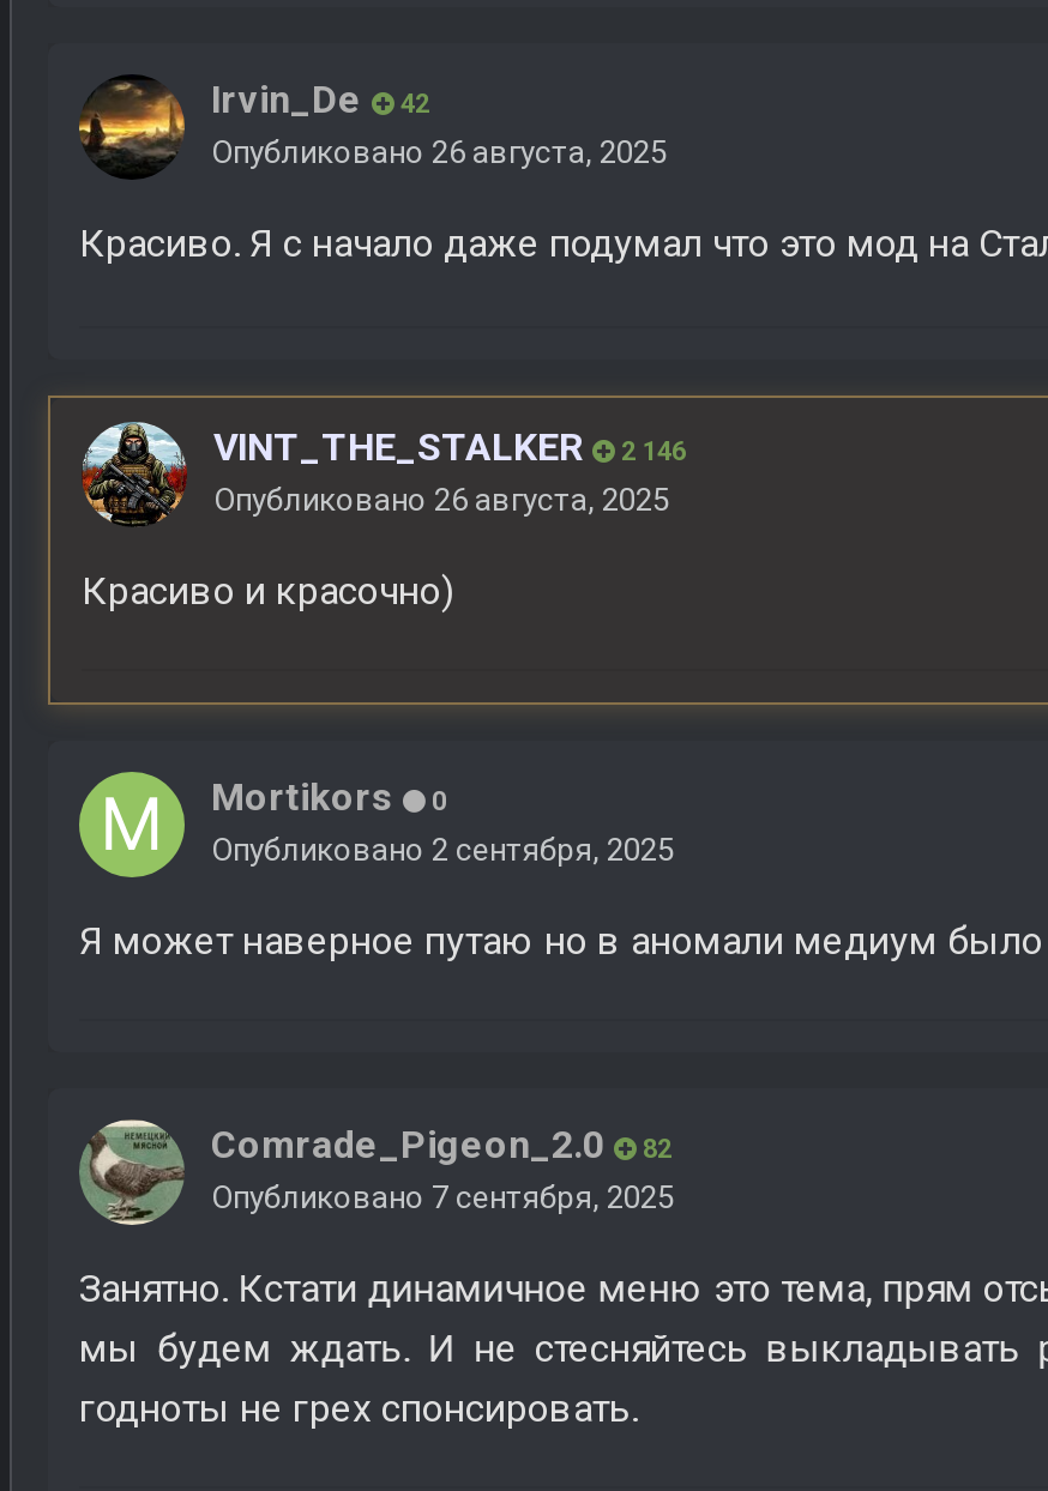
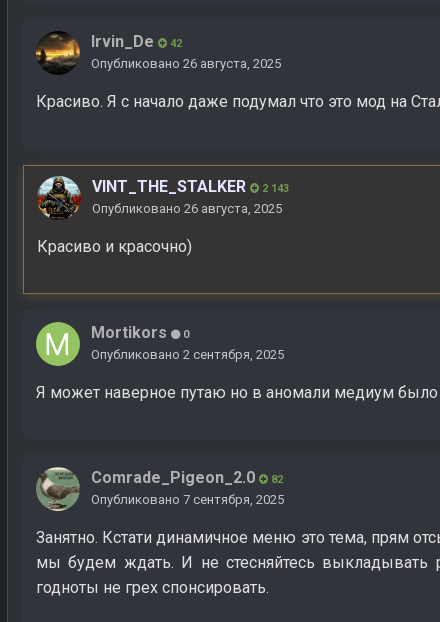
[213,425,686,471] VINT_THE_STALKER 2 146 -> [92,177,289,196] VINT_THE_STALKER 2 143

